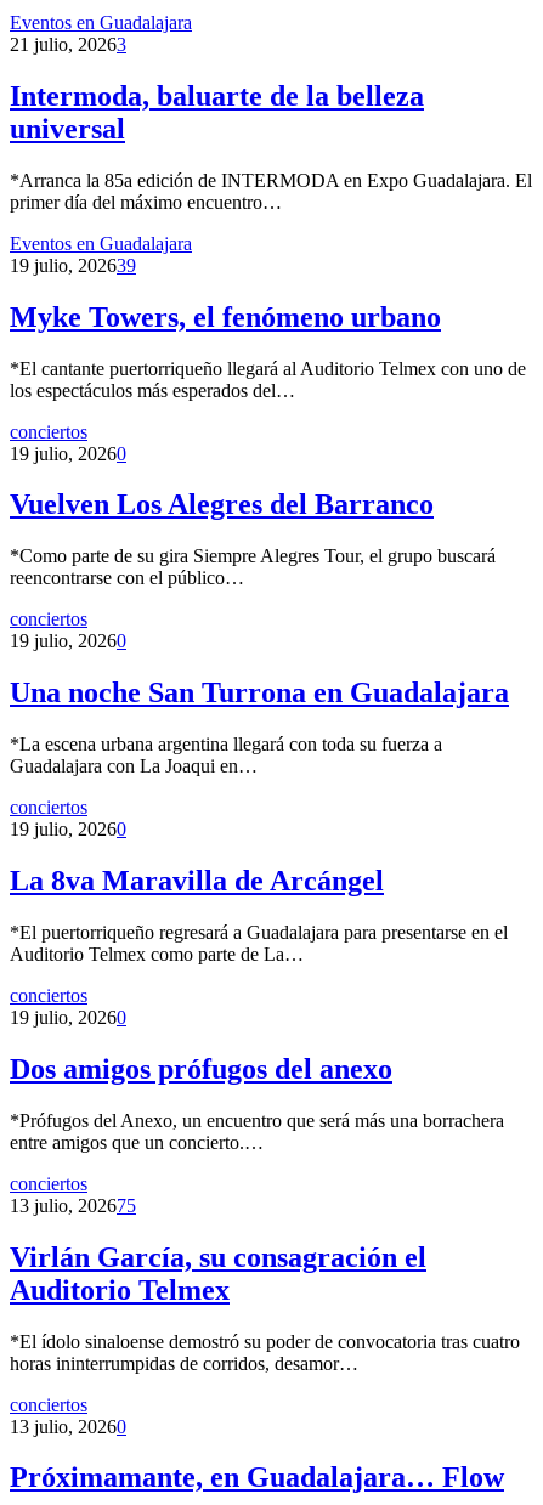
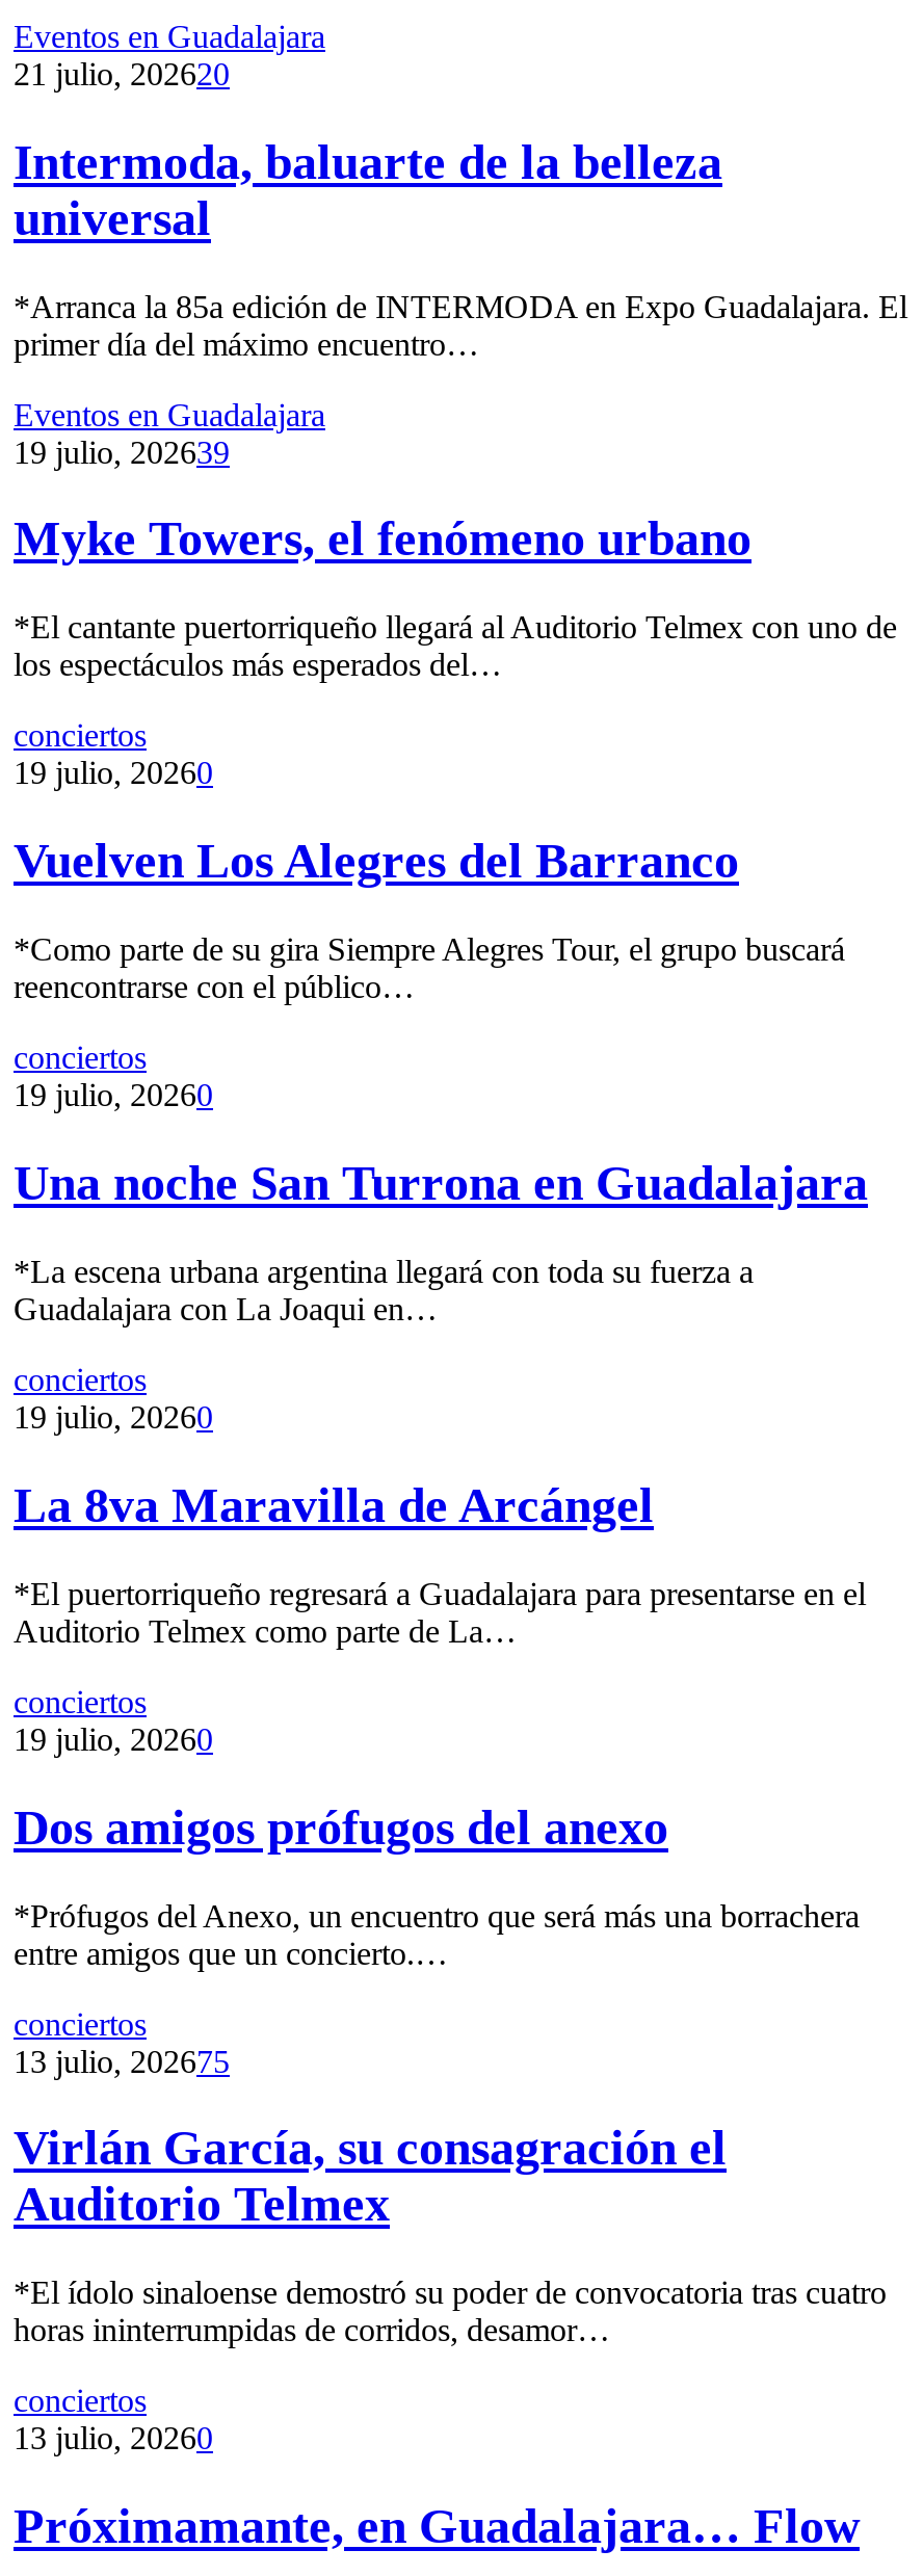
[10,34,126,55] 21 julio, 20263 -> [14,56,230,91] 21 julio, 202620

